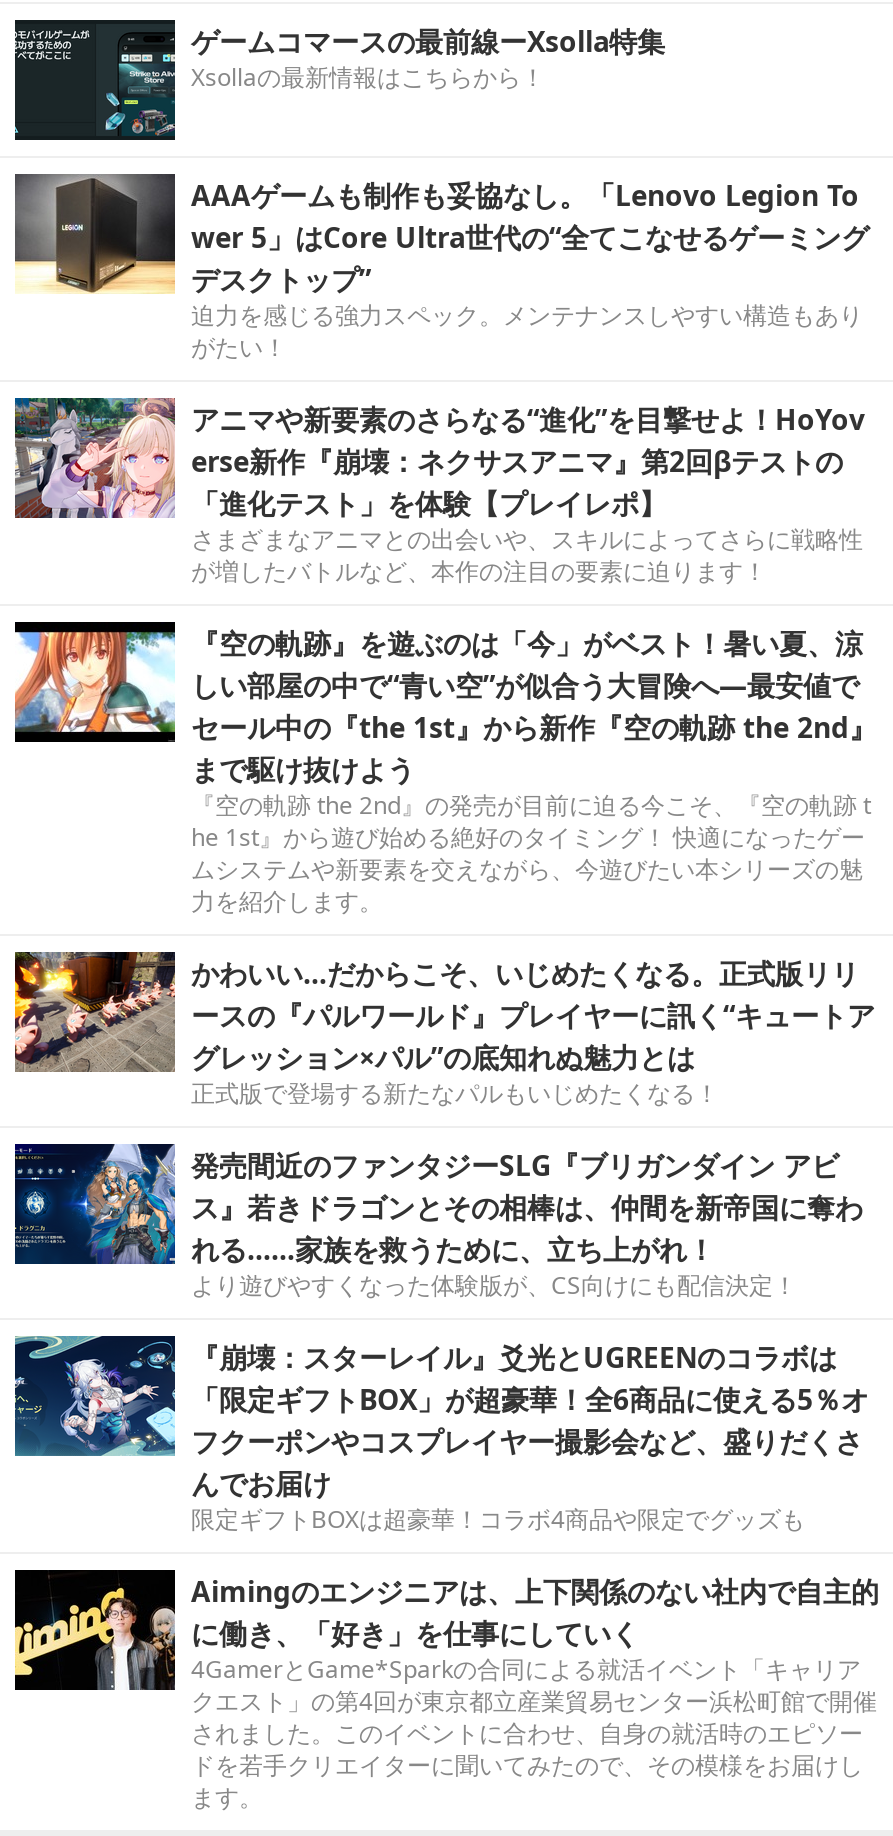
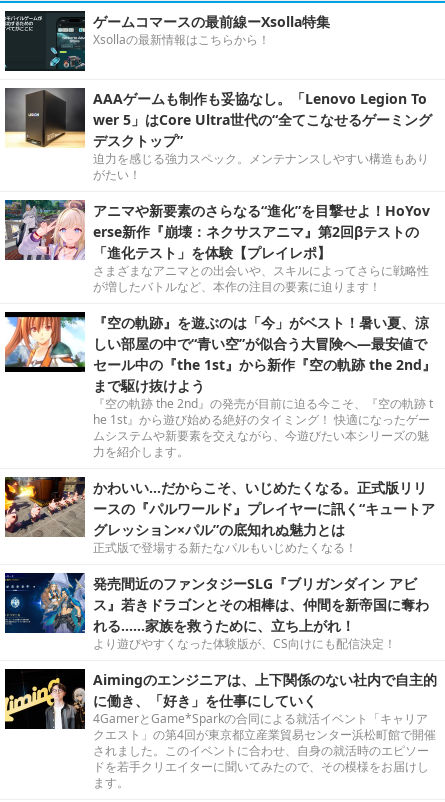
[13,1334,869,1537] [image] | 『崩壊：スターレイル』爻光とUGREENのコラボは | 「限定ギフトBOX」が超豪華！全6商品に使える5％オ | フクーポンやコスプレイヤー撮影会など、盛りだくさ | んでお届け | 限定ギフトBOXは超豪華！コラボ4商品や限定でグッズも -> none

